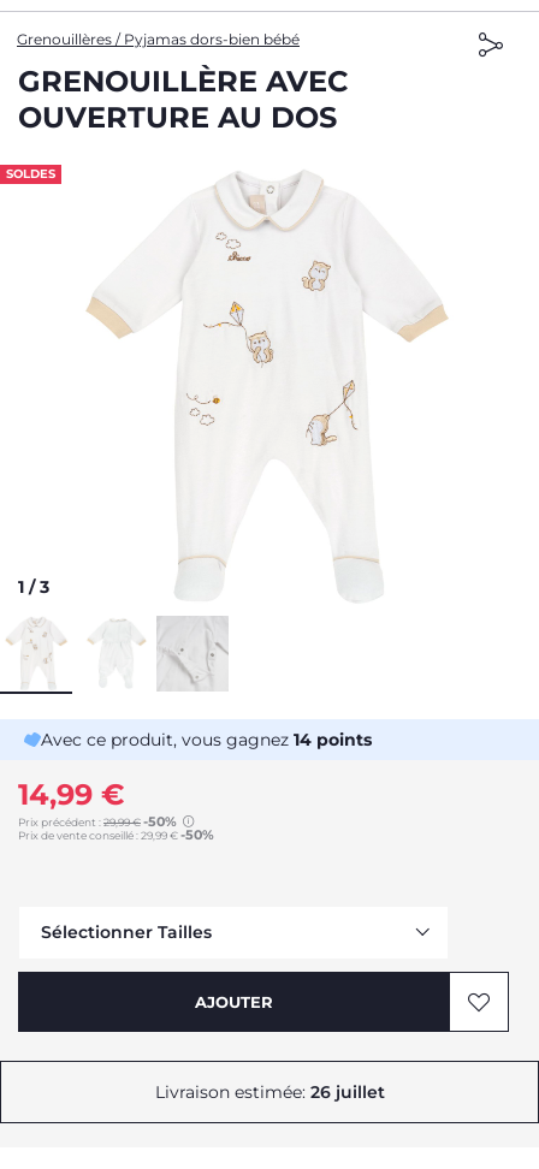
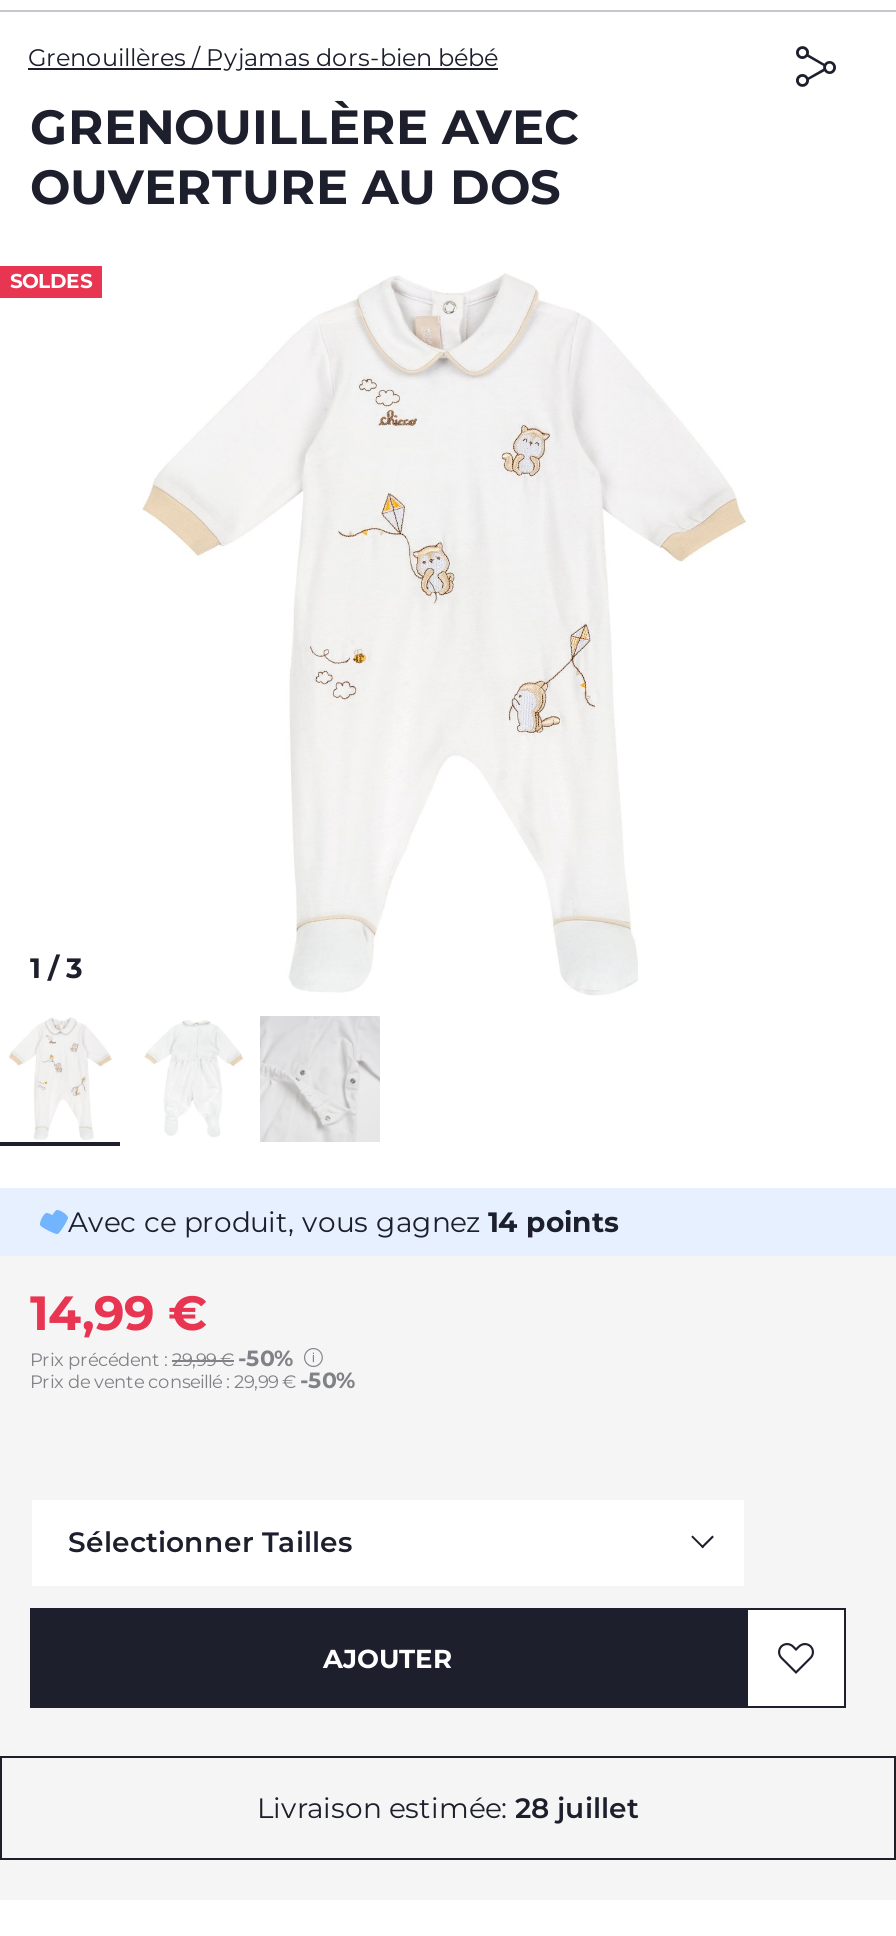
[155,1081,384,1103] Livraison estimée: 26 juillet -> [257,1790,639,1826] Livraison estimée: 28 juillet

